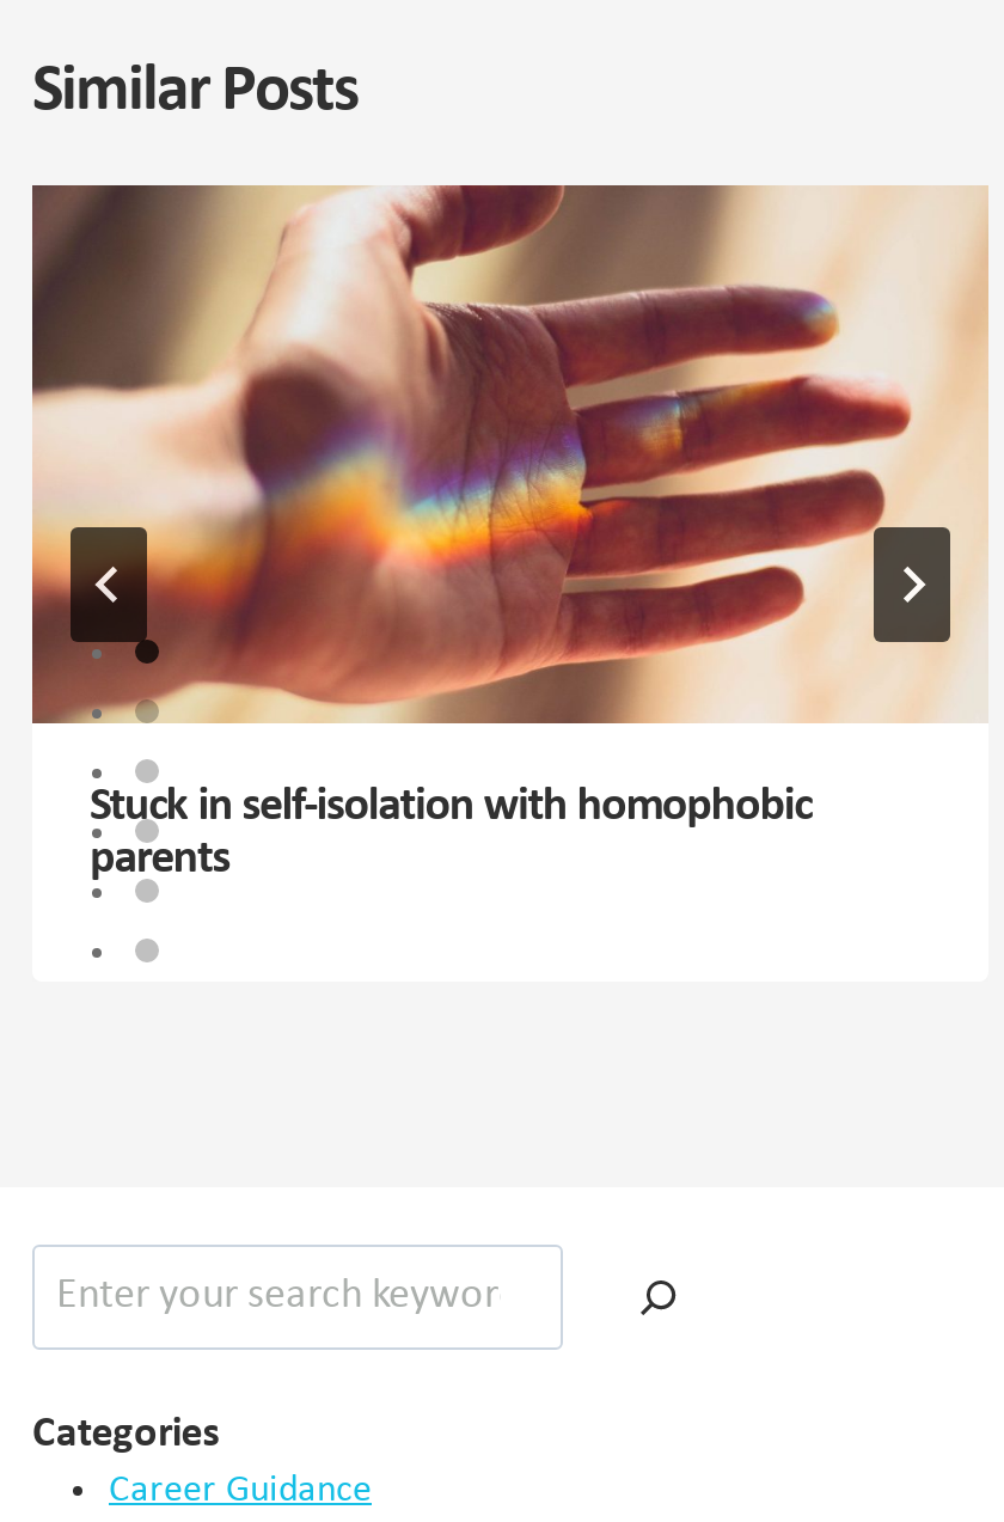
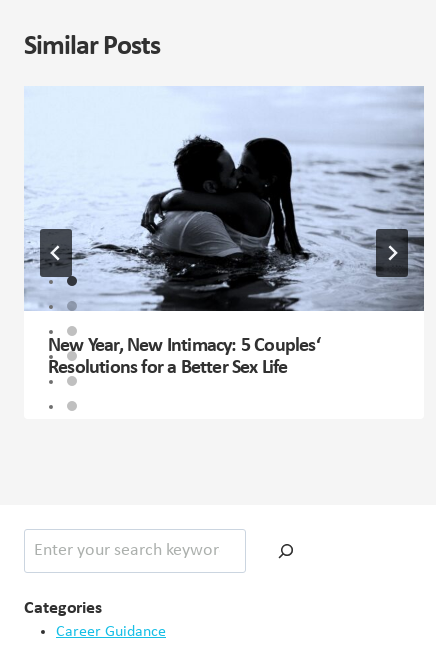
[30,183,988,884] [image] | Stuck in self-isolation with homophobic | parents -> [24,86,425,378] [image] | New Year, New Intimacy: 5 Couples‘ | Resolutions for a Better Sex Life

